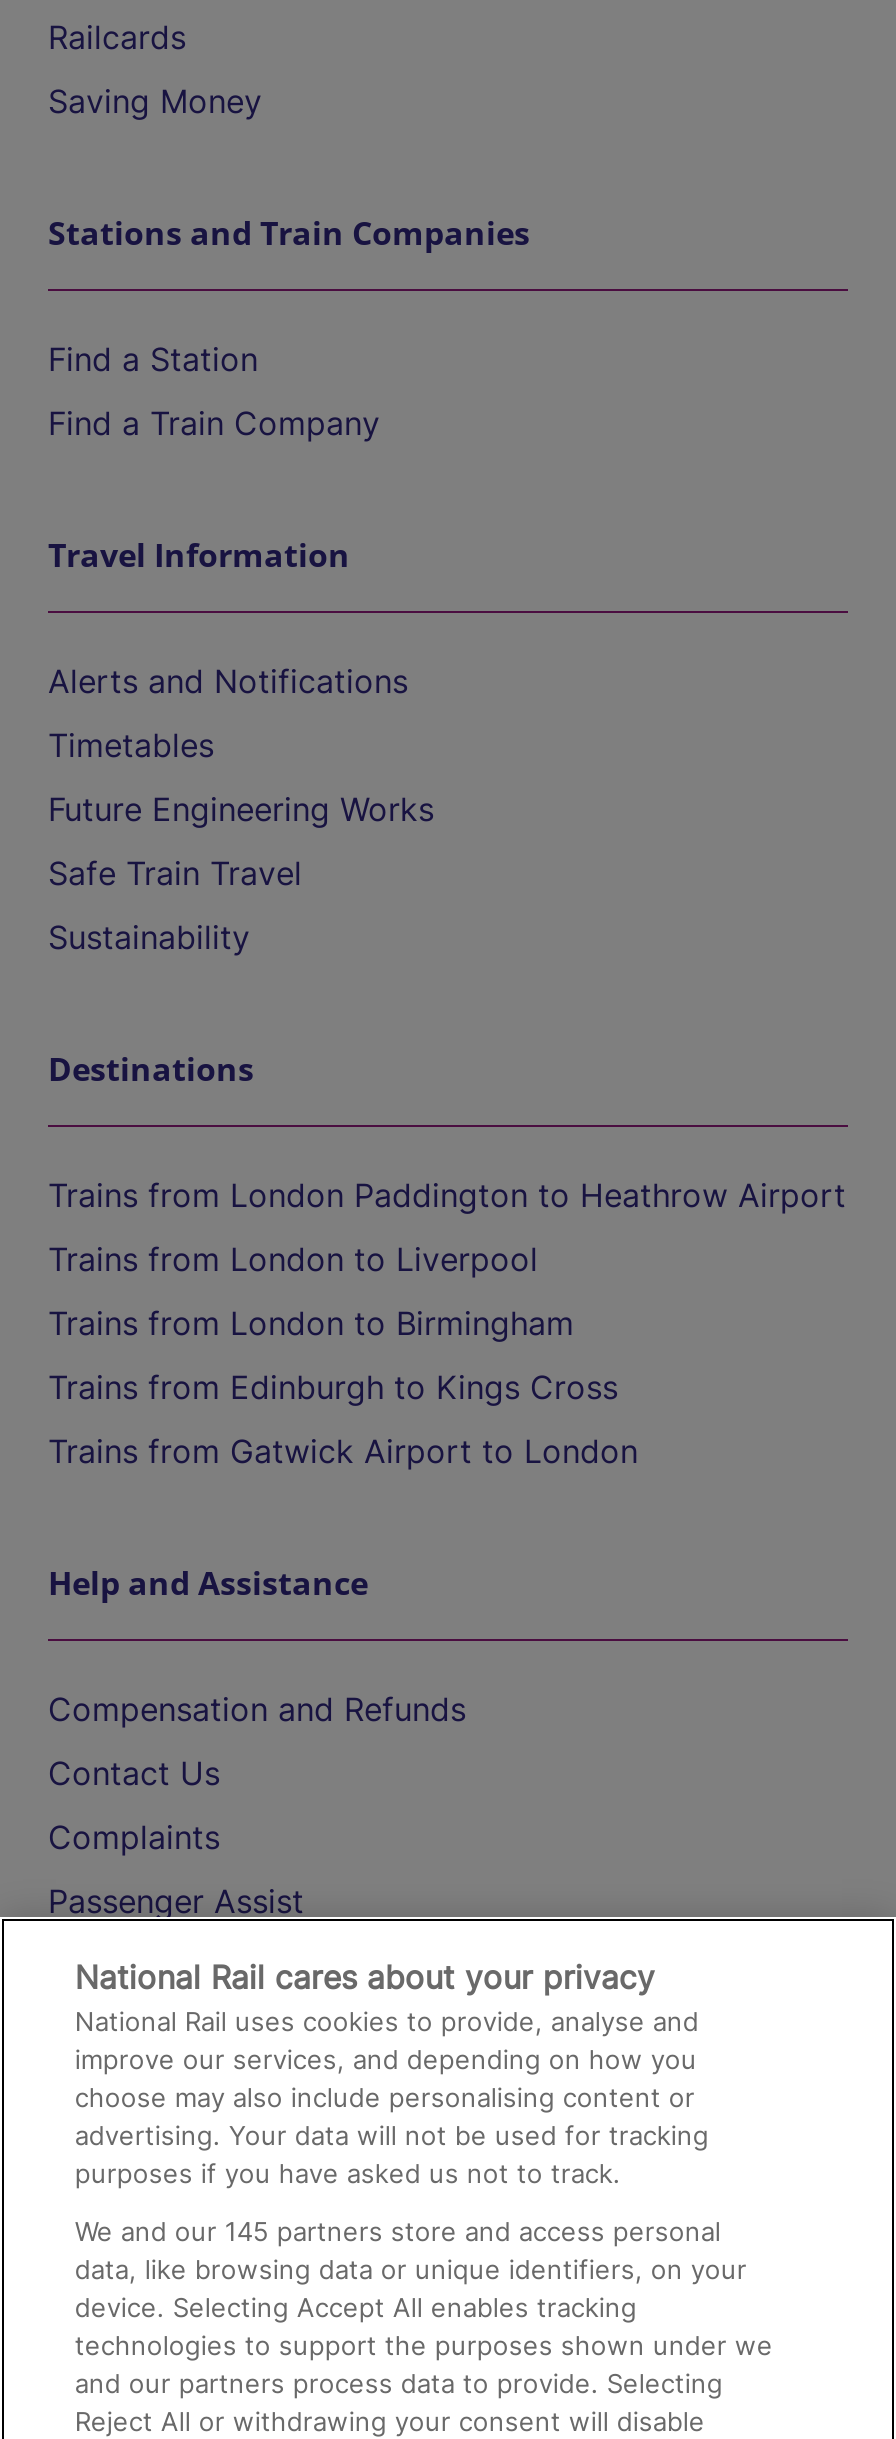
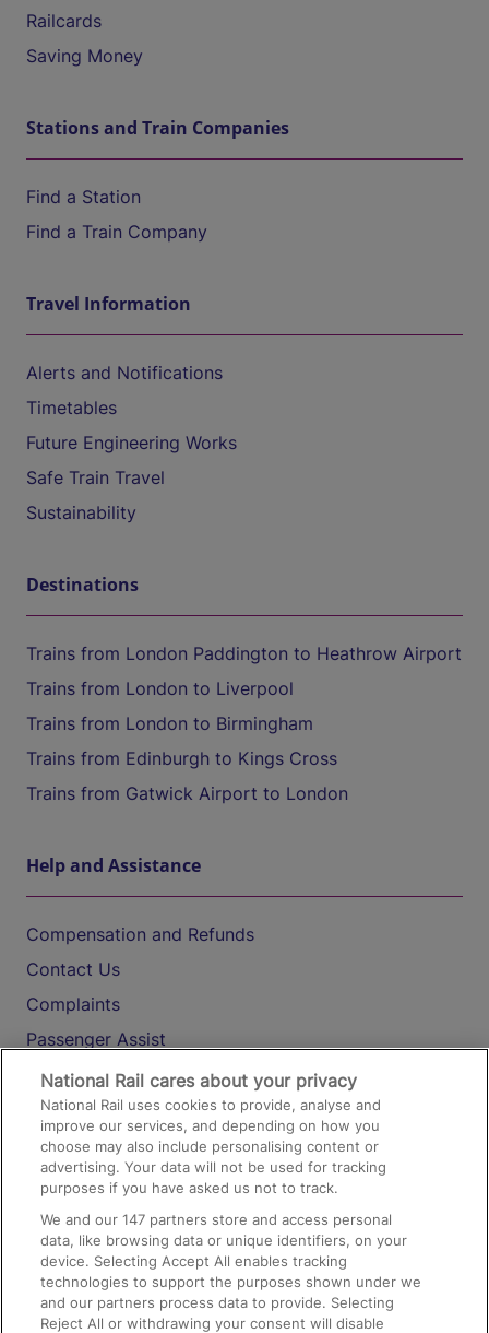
[75,2215,721,2247] We and our 145 partners store and access personal -> [41,1211,392,1228] We and our 147 partners store and access personal

